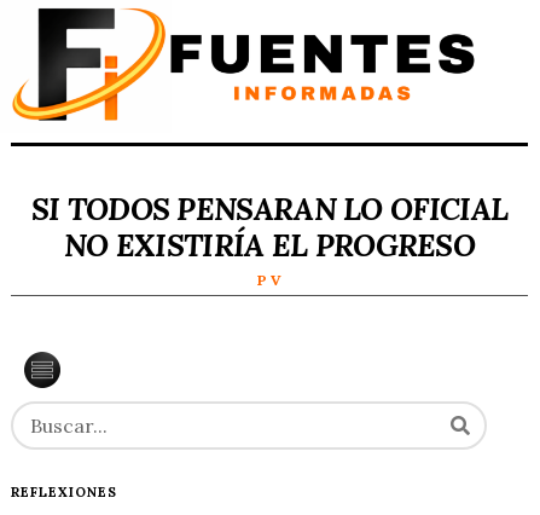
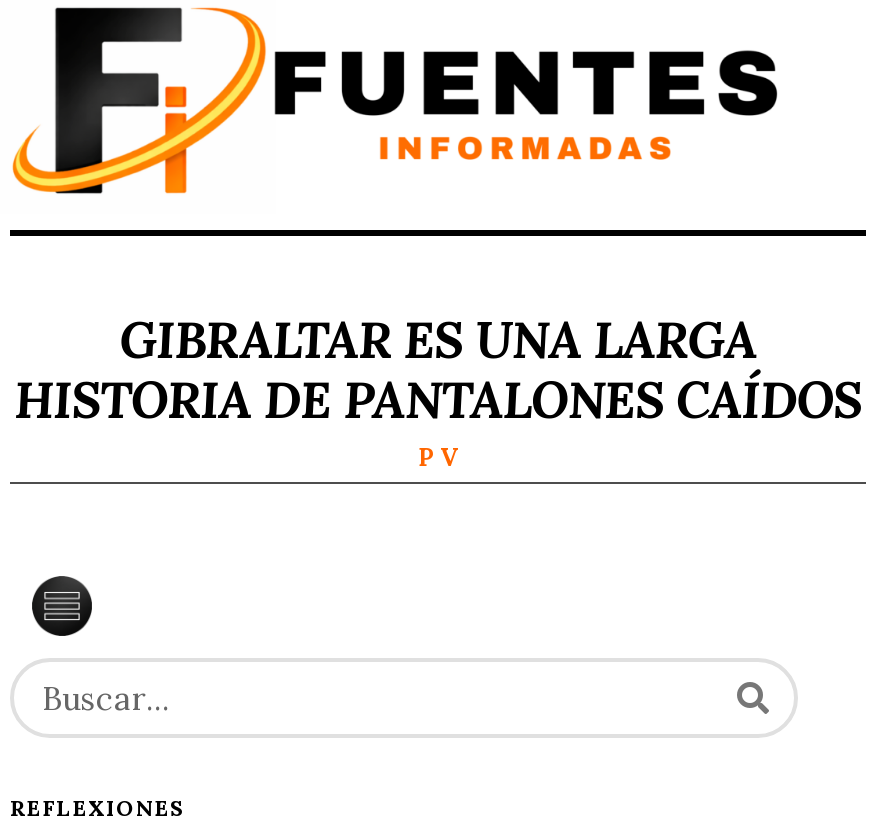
[31,189,508,264] SI TODOS PENSARAN LO OFICIAL | NO EXISTIRÍA EL PROGRESO -> [14,307,862,431] GIBRALTAR ES UNA LARGA | HISTORIA DE PANTALONES CAÍDOS

